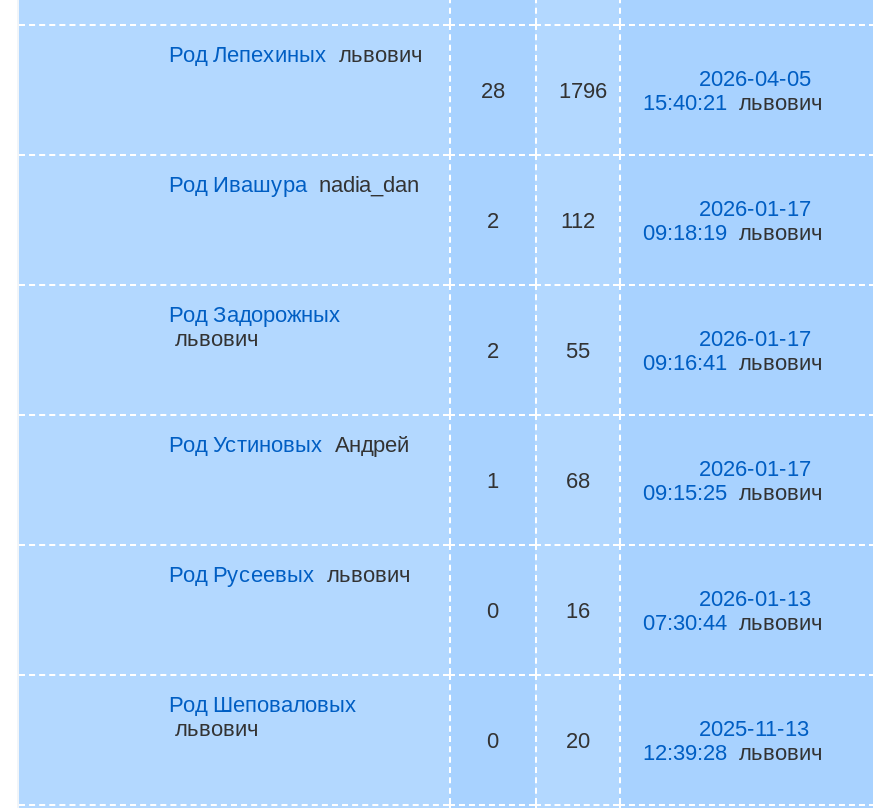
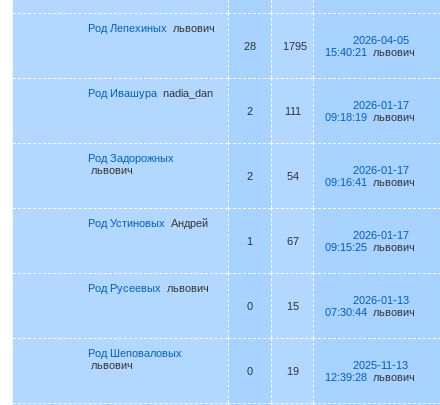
[559,78,823,114] 1796 15:40:21 львович -> [283,40,415,58] 1795 15:40:21 львович
[561,208,595,232] 112 -> [284,105,300,117] 111
[566,338,590,362] 55 -> [286,170,298,182] 54
[566,468,590,492] 68 -> [286,235,298,247] 67
[566,598,590,622] 16 -> [286,300,298,312] 15
[566,728,590,752] 20 -> [286,365,298,377] 19

